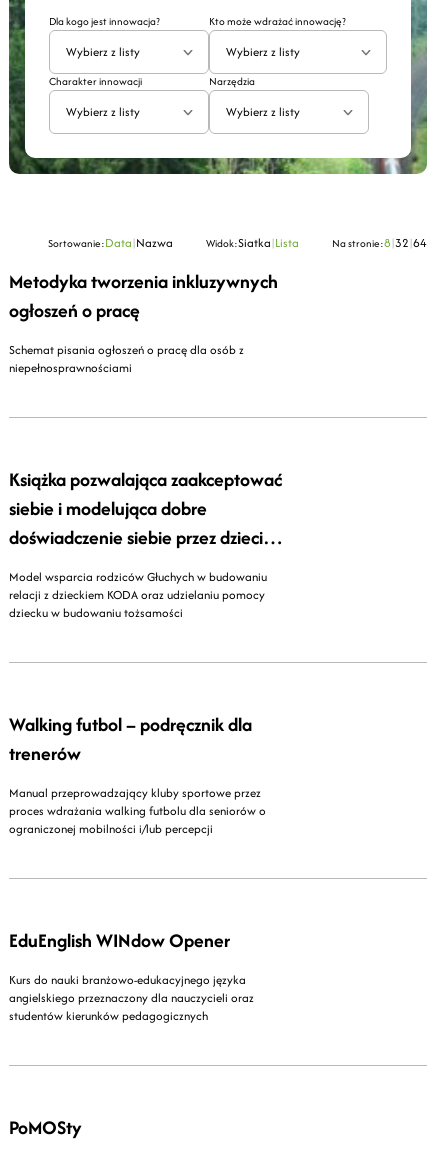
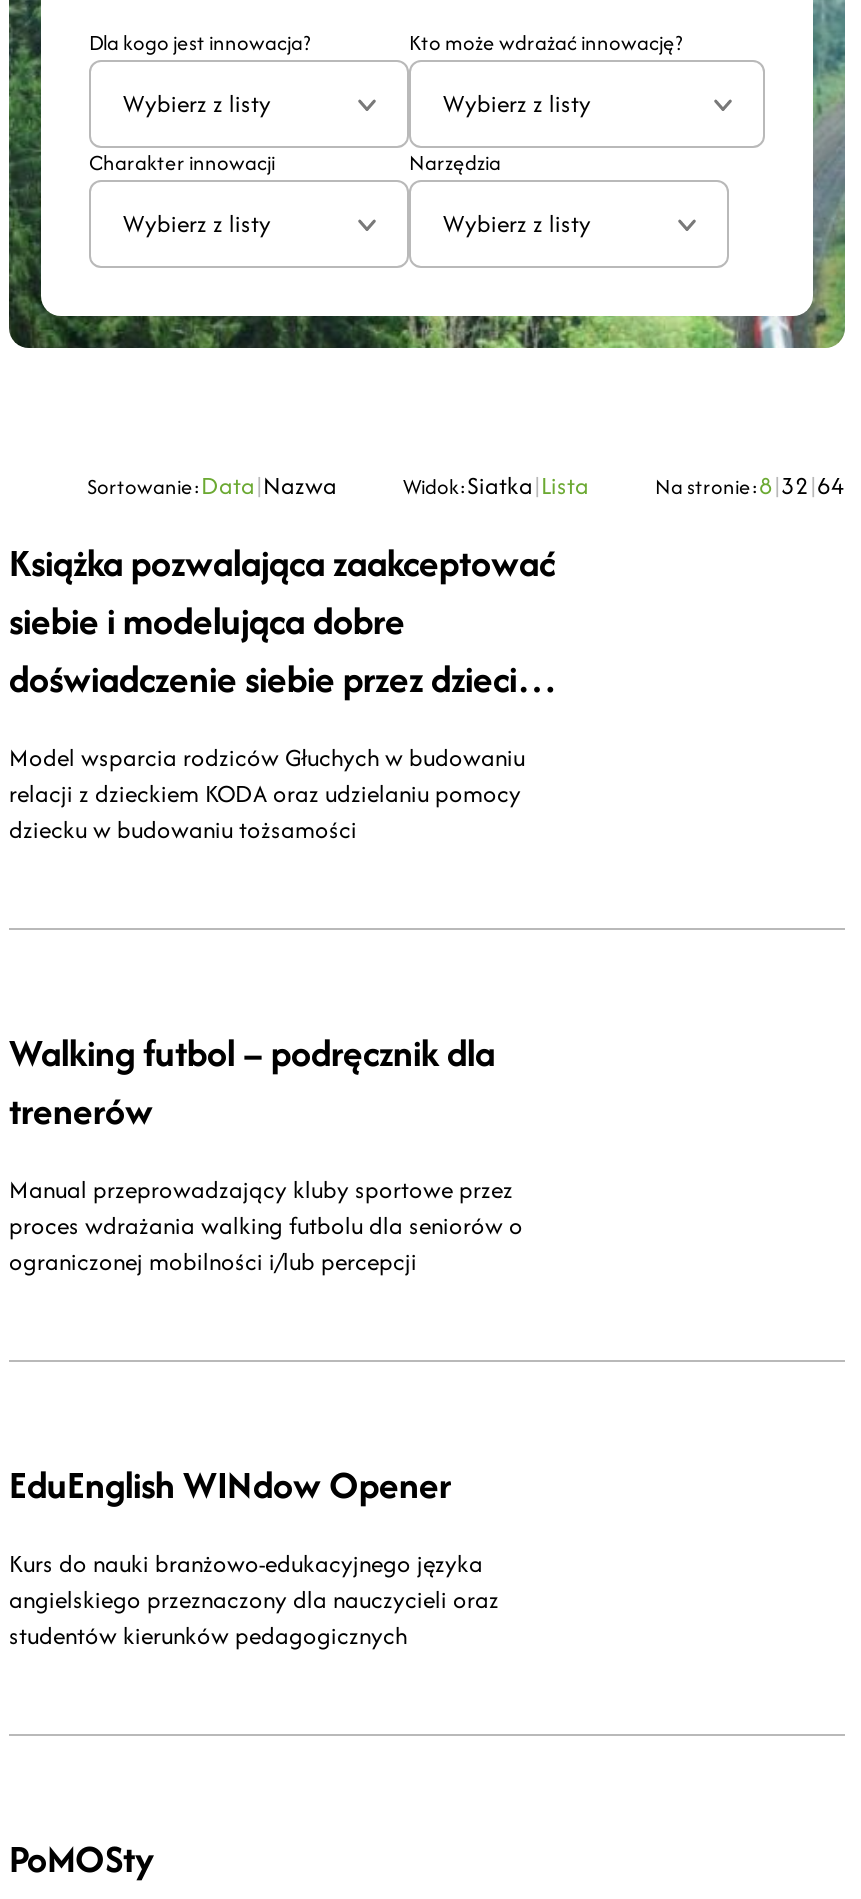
[9,268,278,376] Metodyka tworzenia inkluzywnych | ogłoszeń o pracę | Schemat pisania ogłoszeń o pracę dla osób z | niepełnosprawnościami -> none

